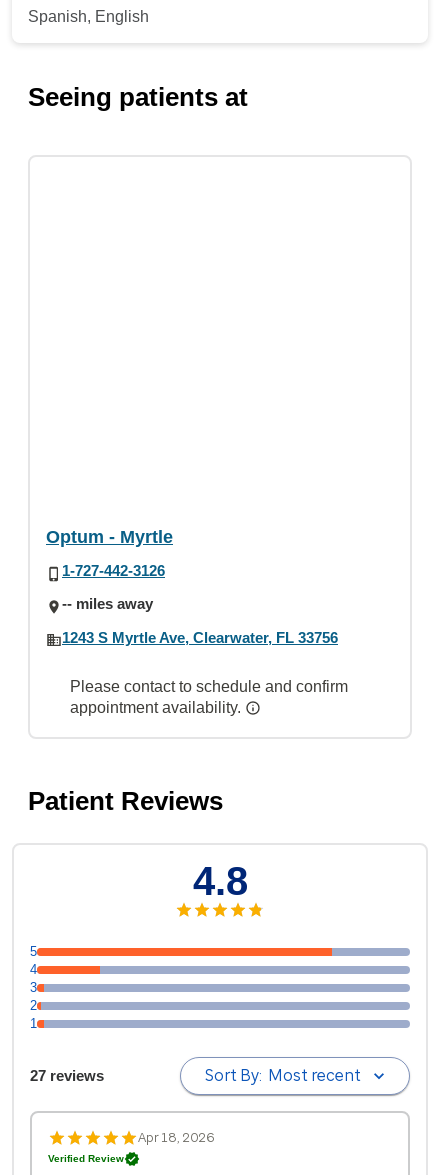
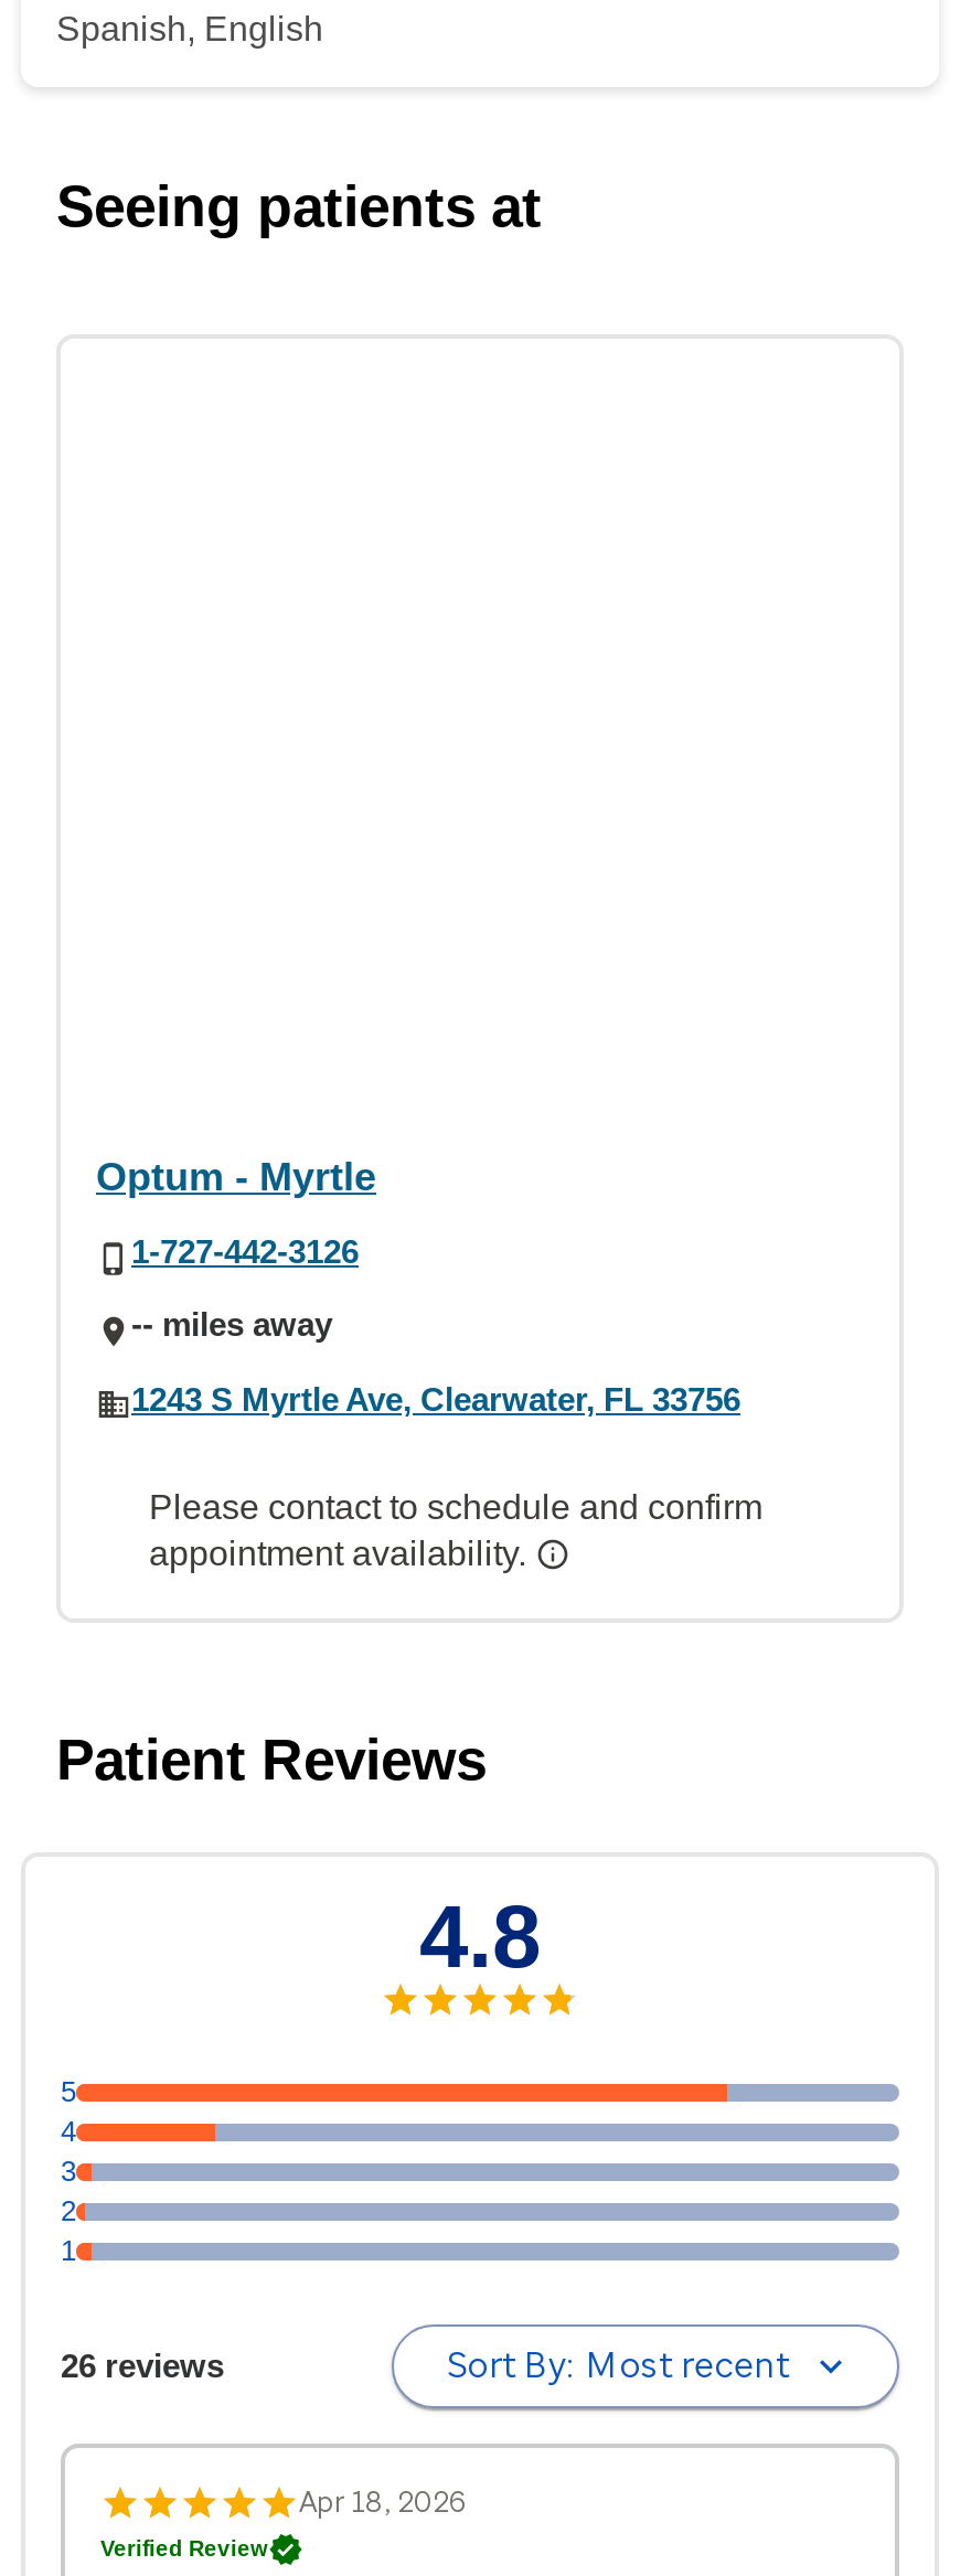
[30,1067,104,1084] 27 reviews -> [61,2346,224,2384] 26 reviews

